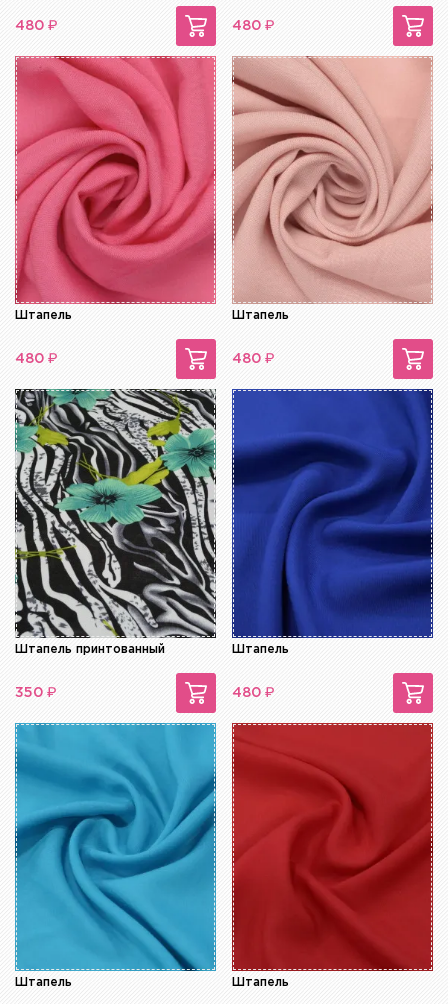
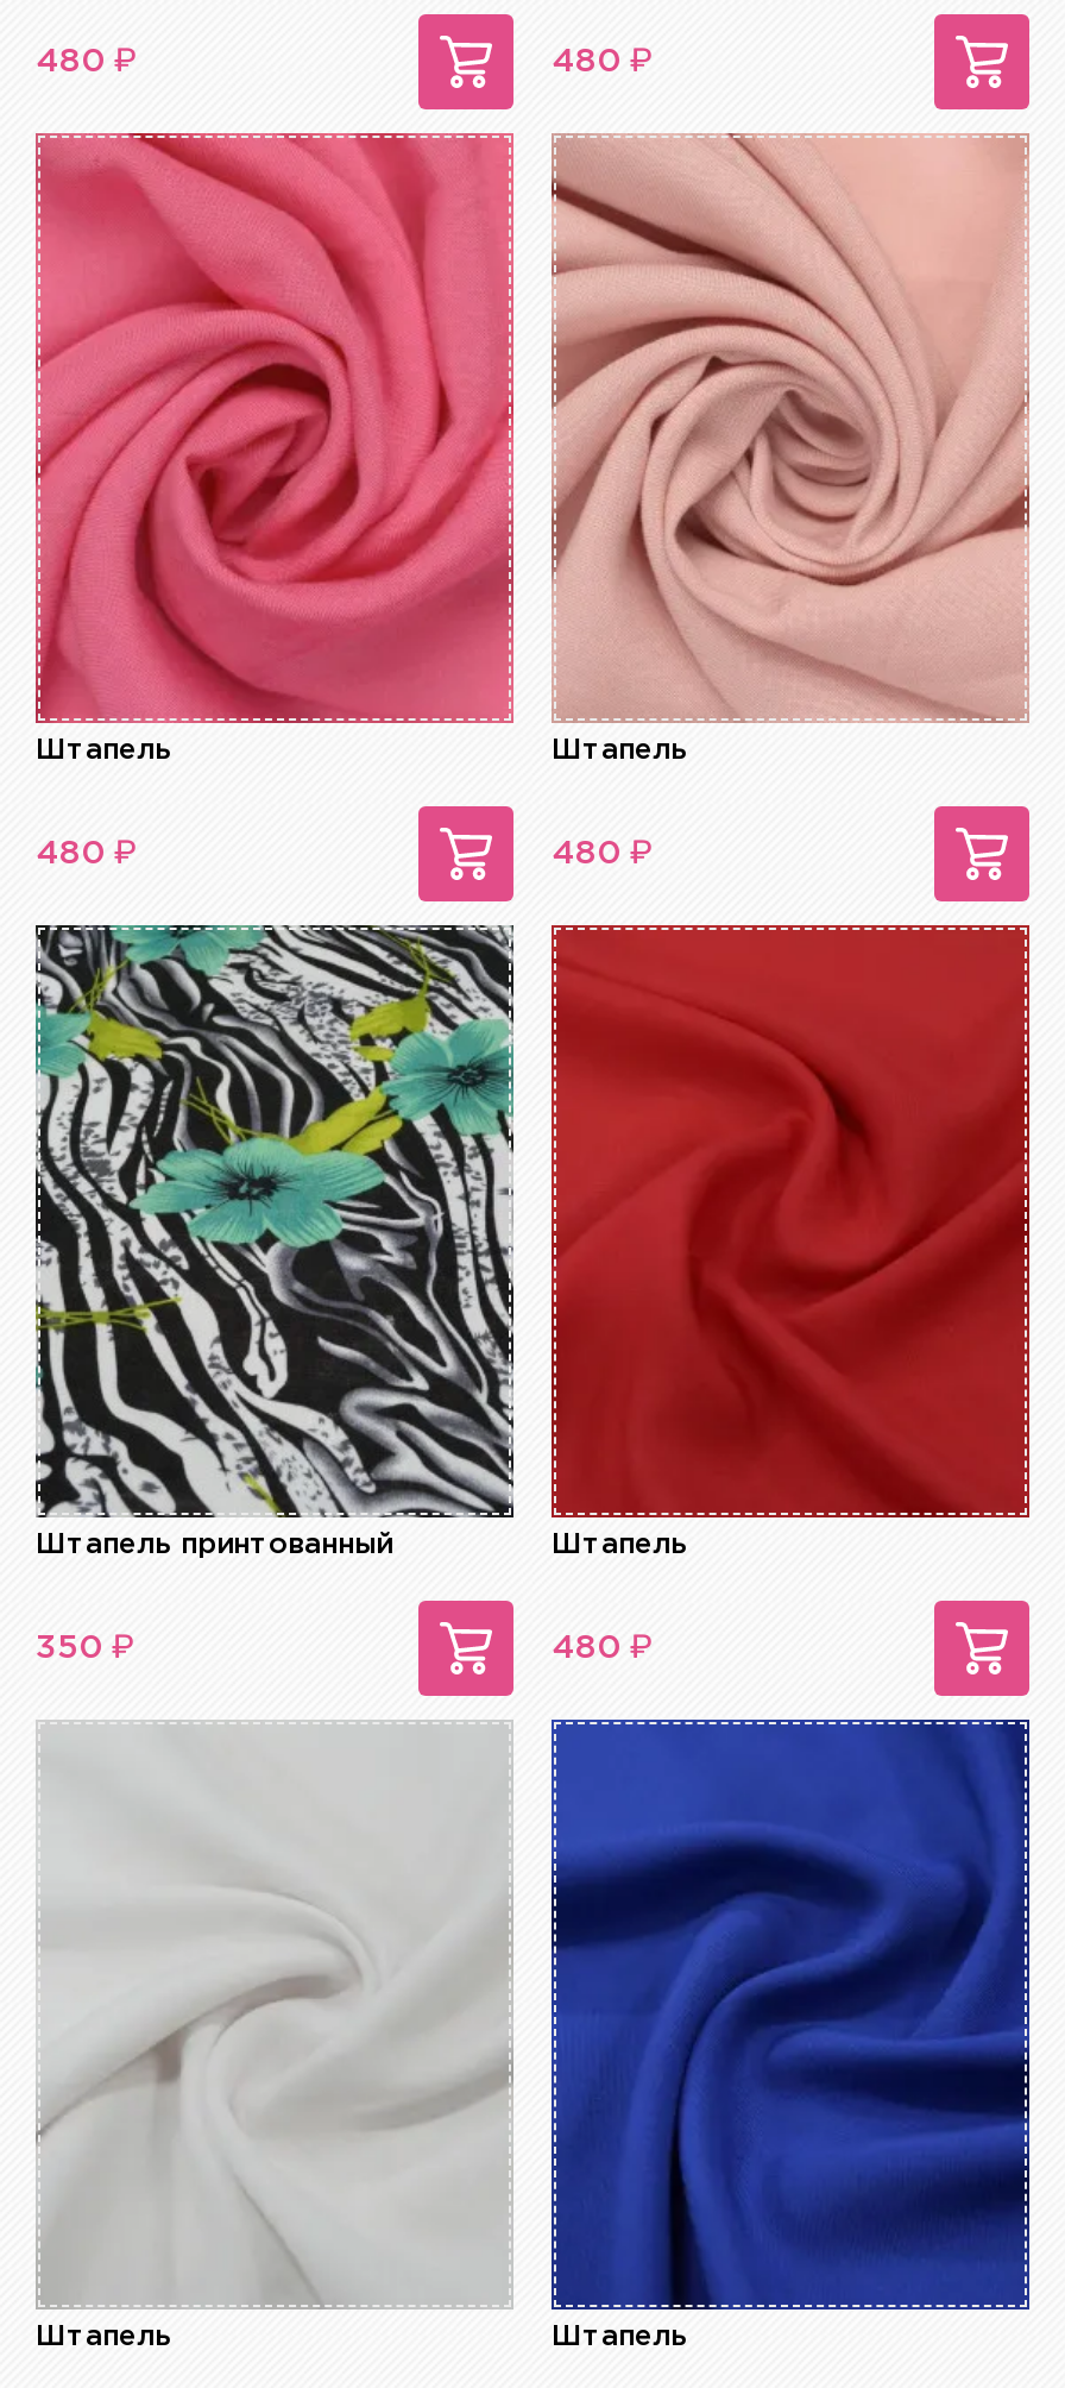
moved [231,388,434,639] -> [549,1717,1032,2312]: [image]
[14,722,217,972] [image] -> [36,1720,513,2310] [image]
moved [231,722,434,972] -> [549,923,1032,1520]: [image]

